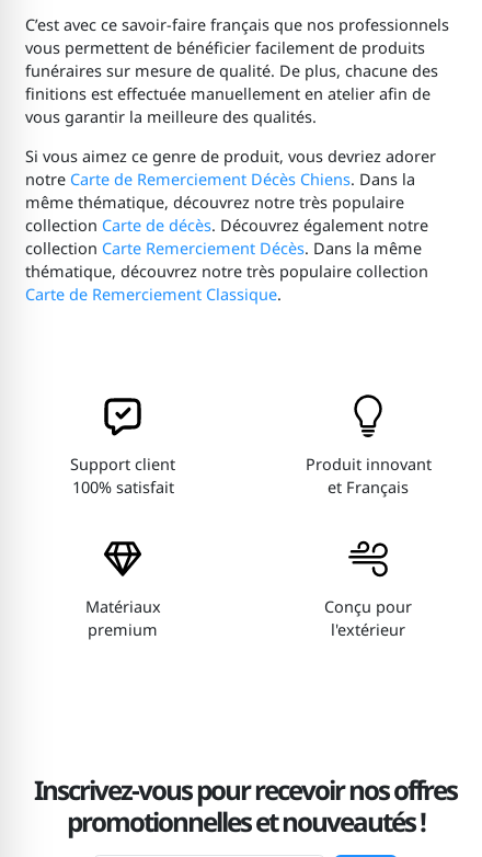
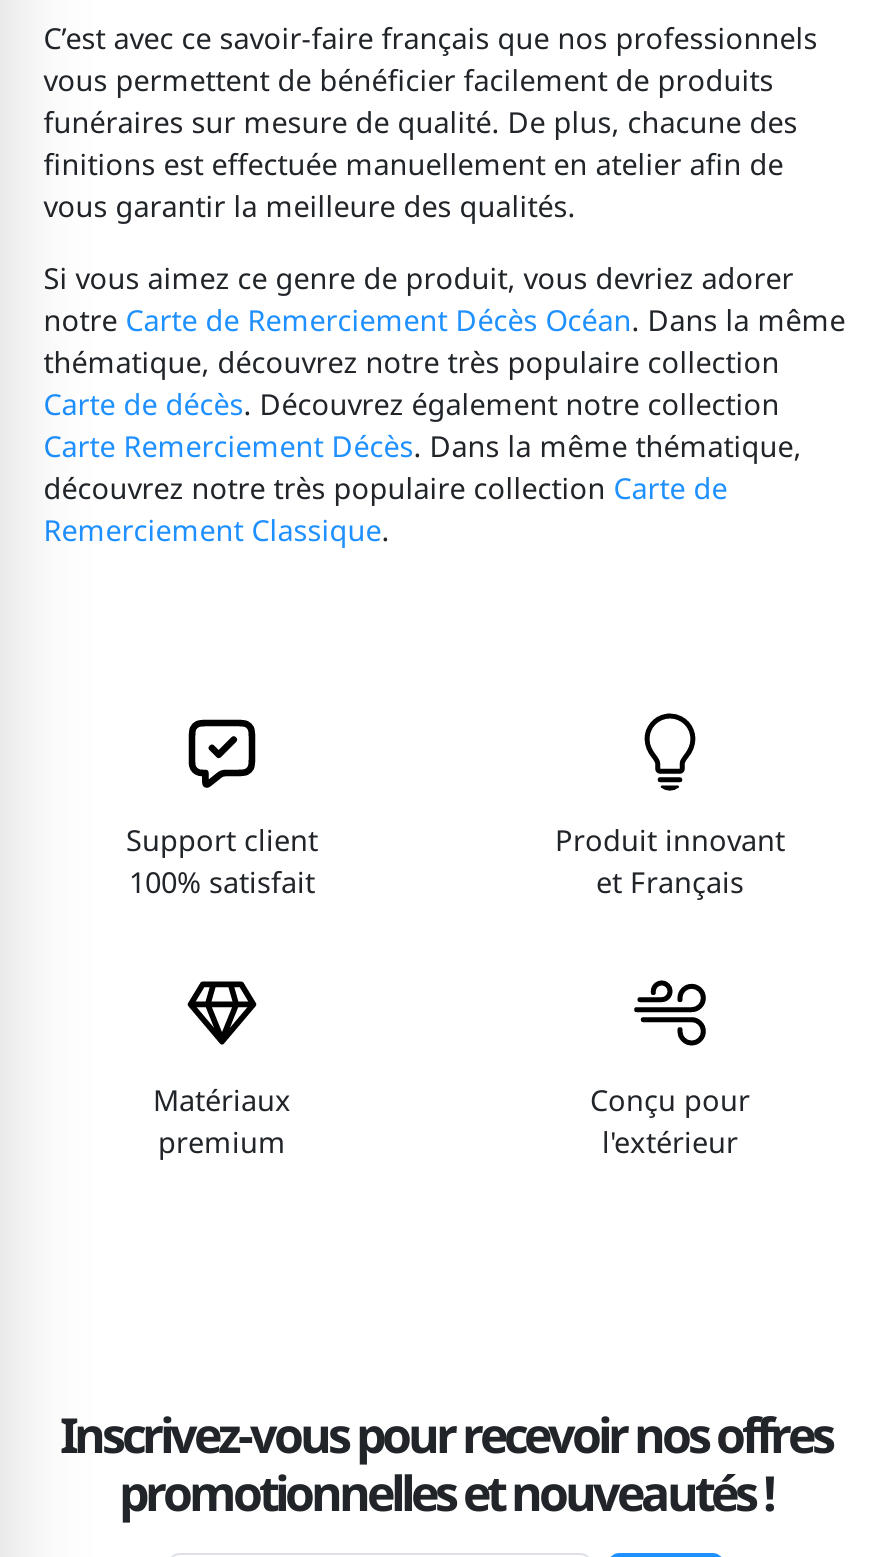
[25,169,428,259] notre Carte de Remerciement Décès Chiens. Dans la | même thématique, découvrez notre très populaire | collection Carte de décès. Découvrez également notre | collection Carte Remerciement Décès. Dans la même -> [44,302,846,340] notre Carte de Remerciement Décès Océan. Dans la même
moved [25,261,428,282] -> [44,344,780,382]: thématique, découvrez notre très populaire collection
[25,284,281,305] Carte de Remerciement Classique. -> [44,386,802,550] Carte de décès. Découvrez également notre collection | Carte Remerciement Décès. Dans la même thématique, | découvrez notre très populaire collection Carte de | Remerciement Classique.

